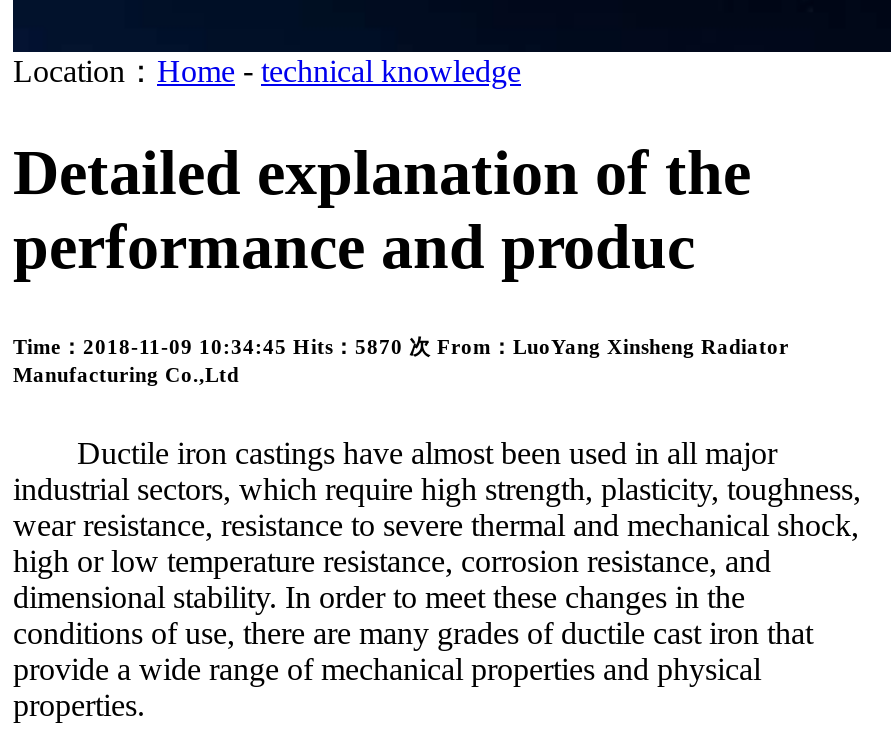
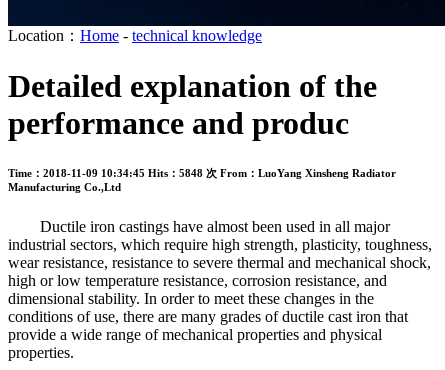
[13,335,789,359] Time：2018-11-09 10:34:45 Hits：5870 次 From：LuoYang Xinsheng Radiator -> [8,167,396,179] Time：2018-11-09 10:34:45 Hits：5848 次 From：LuoYang Xinsheng Radiator

